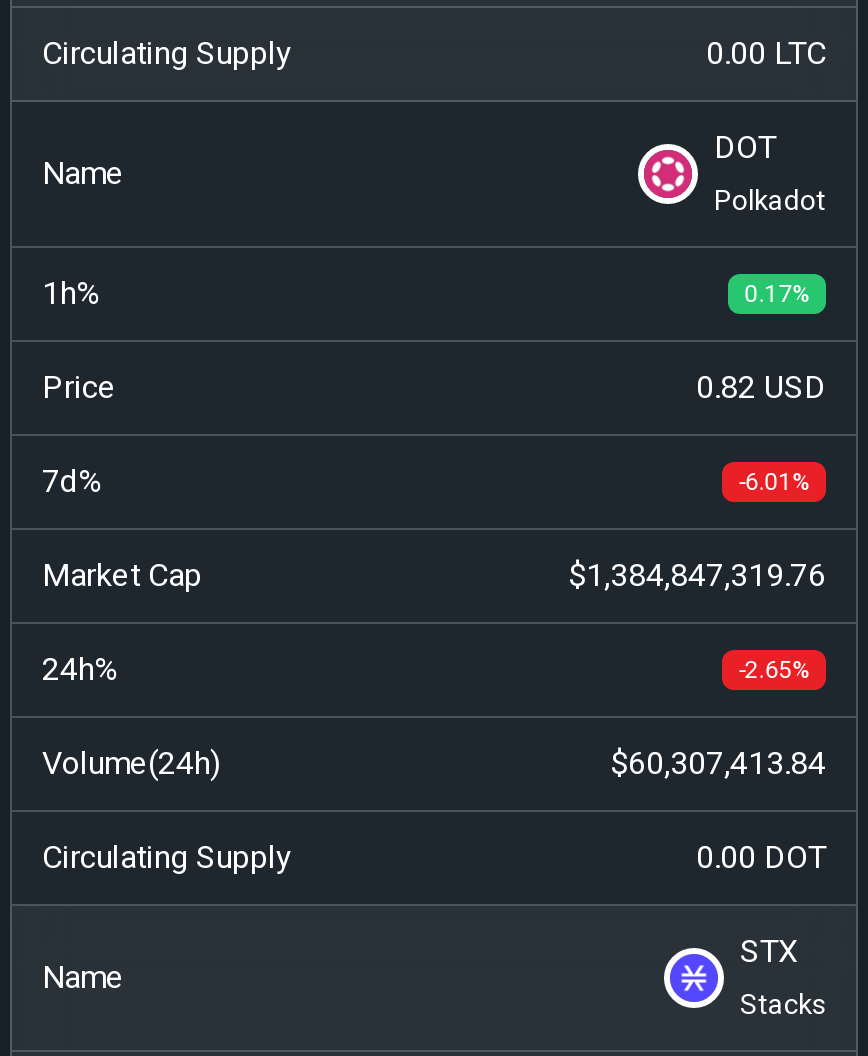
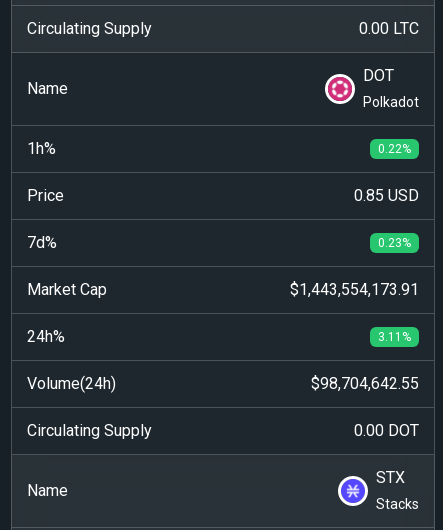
[744,280,810,308] 0.17% -> [378,142,411,156] 0.22%
[696,368,826,406] 0.82 USD -> [354,186,419,205] 0.85 USD
[738,468,810,496] -6.01% -> [378,236,411,250] 0.23%
[568,556,826,594] $1,384,847,319.76 -> [290,280,419,299] $1,443,554,173.91
[738,656,810,684] -2.65% -> [378,330,411,344] 3.11%
[610,744,826,782] $60,307,413.84 -> [311,374,419,393] $98,704,642.55

